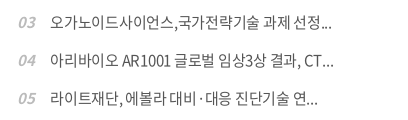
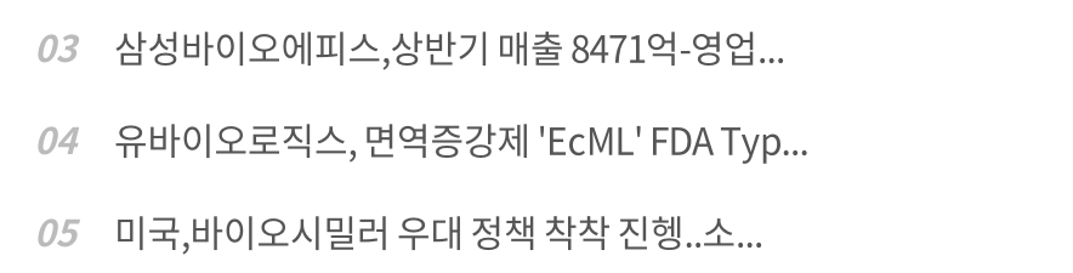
[50,11,332,33] 오가노이드사이언스,국가전략기술 과제 선정... -> [114,22,785,75] 삼성바이오에피스,상반기 매출 8471억-영업...
[50,49,333,71] 아리바이오 AR1001 글로벌 임상3상 결과, CT... -> [114,114,808,167] 유바이오로직스, 면역증강제 'EcML' FDA Typ...
[50,87,317,109] 라이트재단, 에볼라 대비·대응 진단기술 연... -> [114,206,763,259] 미국,바이오시밀러 우대 정책 착착 진헹..소...

